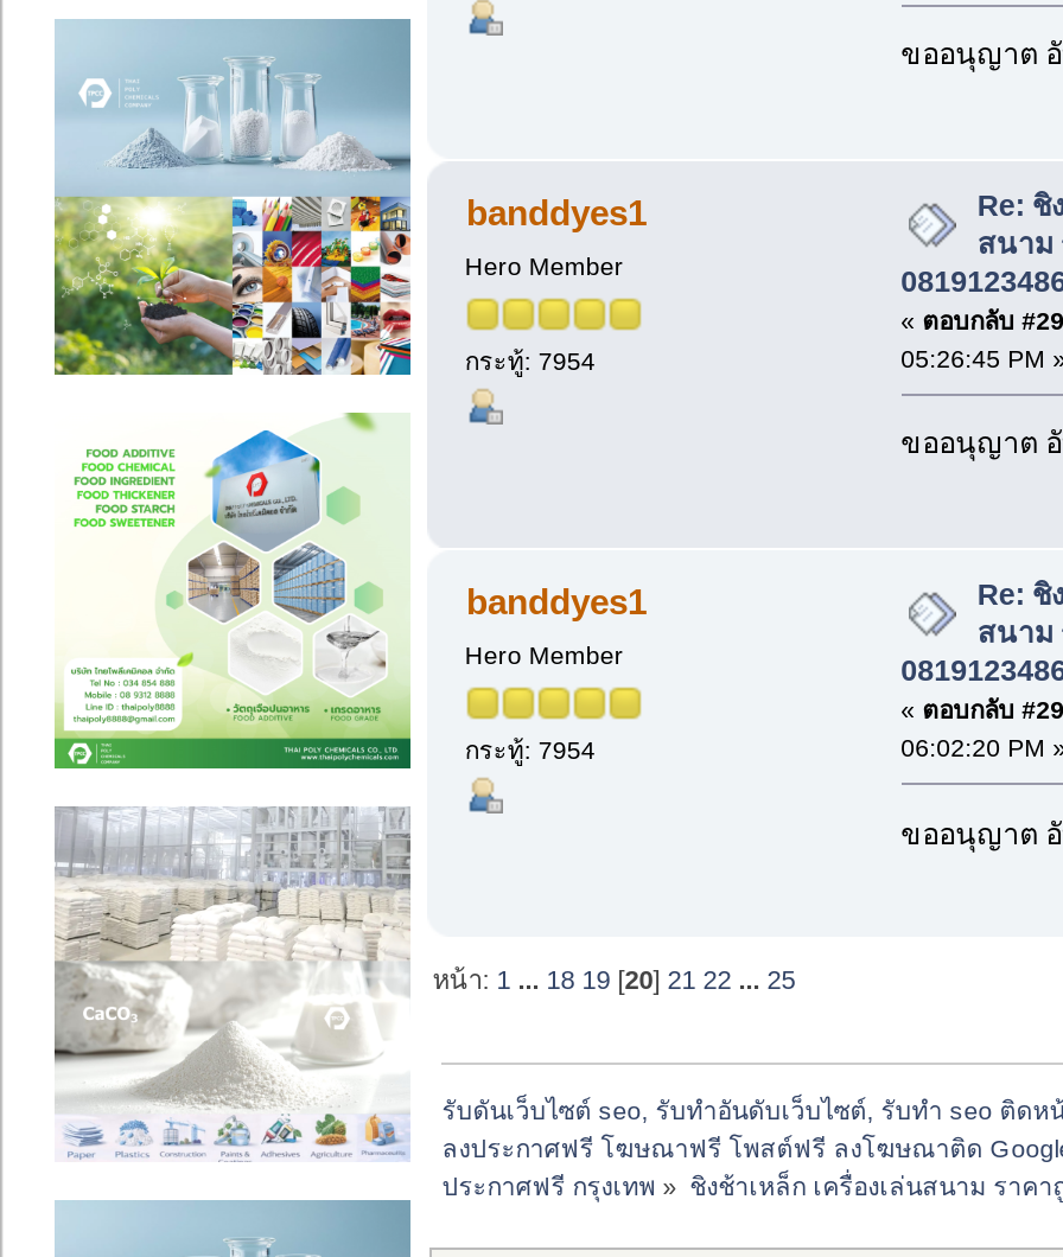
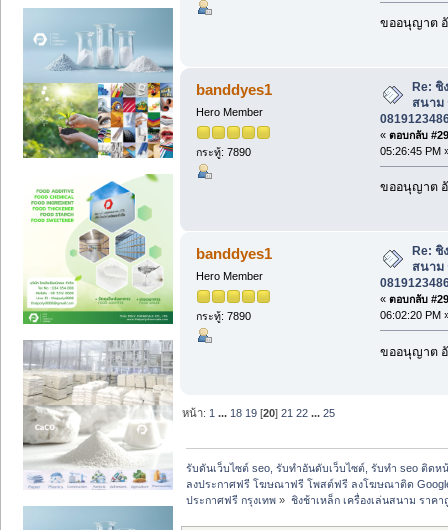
[465,346,595,374] กระทู้: 7954 -> [196,146,251,158] กระทู้: 7890
[465,735,595,764] กระทู้: 7954 -> [196,310,251,322] กระทู้: 7890

